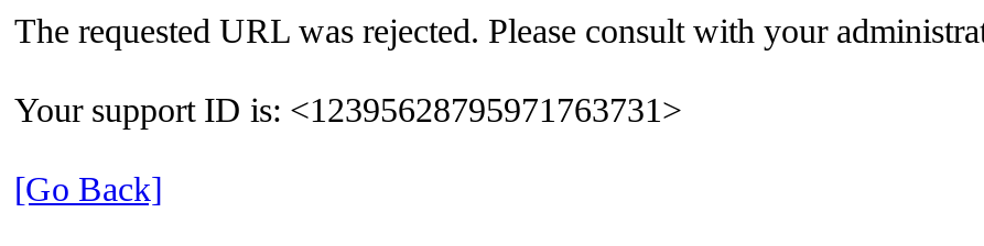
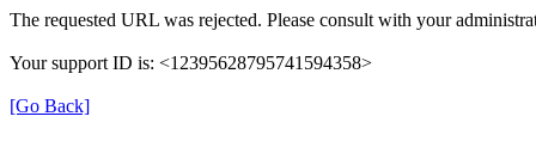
[14,91,682,128] Your support ID is: <12395628795971763731> -> [10,53,372,73] Your support ID is: <12395628795741594358>

